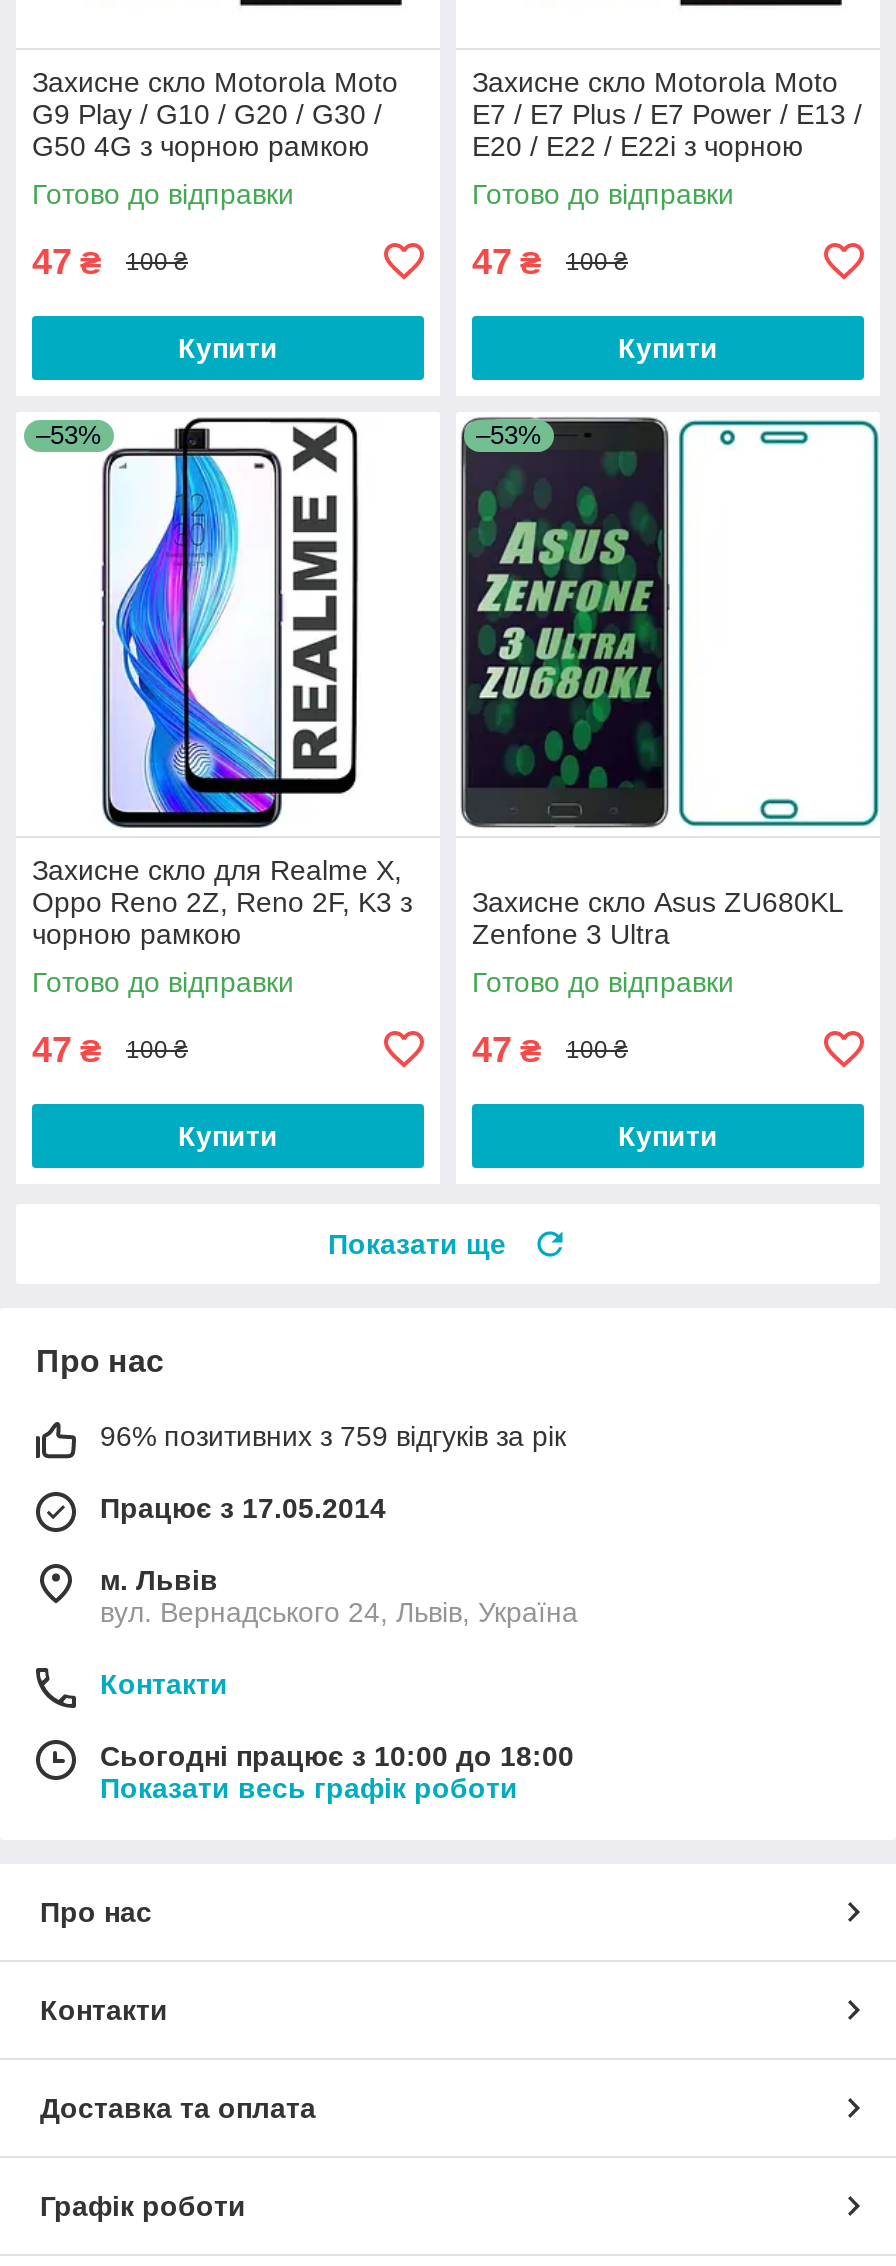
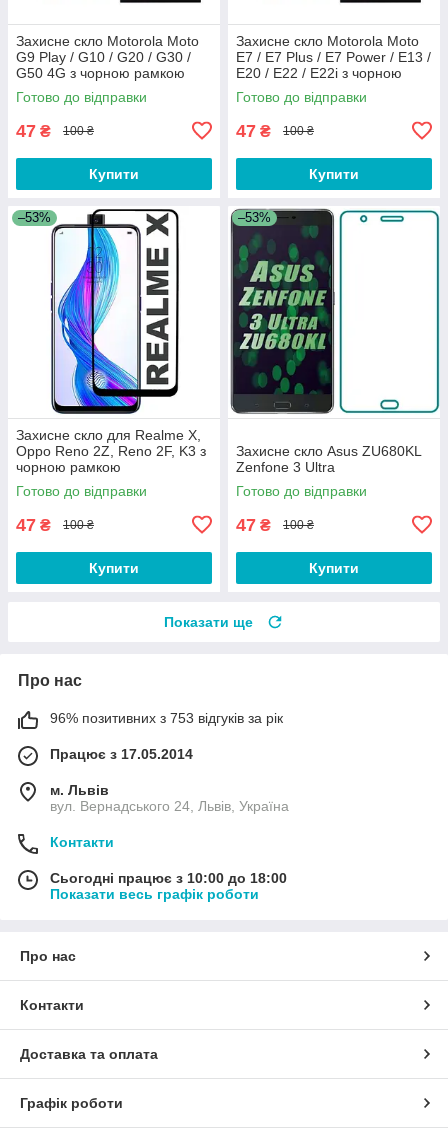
[100,1420,566,1452] 96% позитивних з 759 відгуків за рік -> [50,710,283,726] 96% позитивних з 753 відгуків за рік

